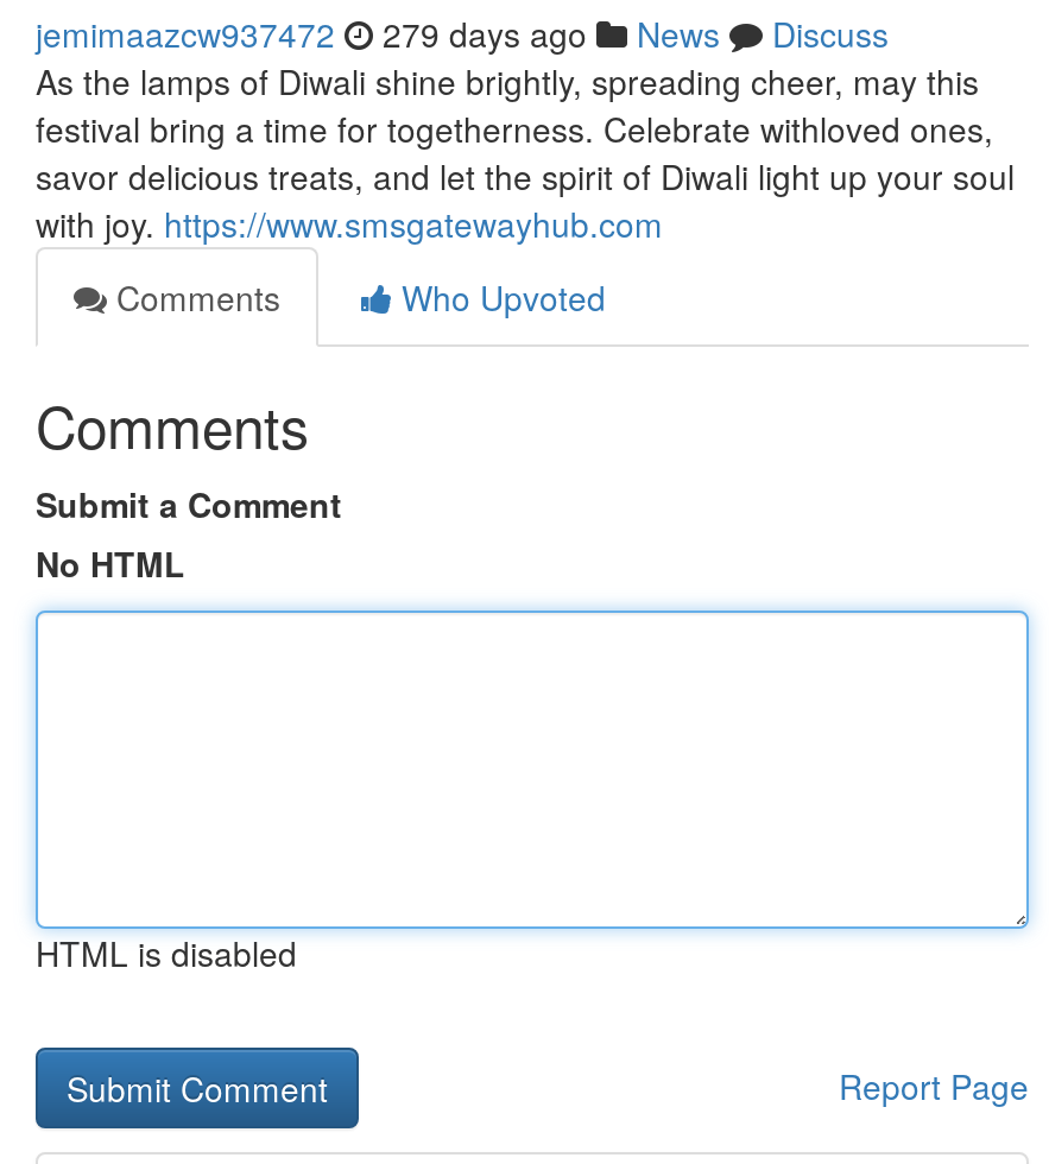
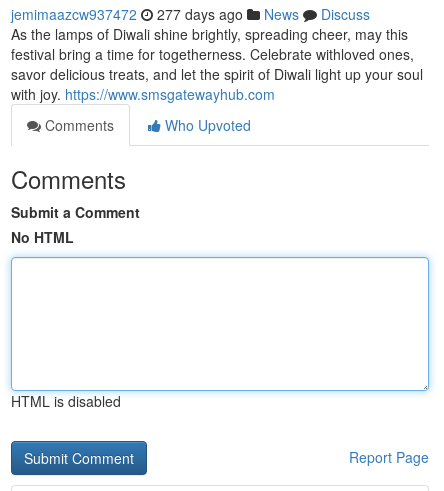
[36,10,889,57] jemimaazcw937472 279 days ago News Discuss -> [11,4,370,24] jemimaazcw937472 277 days ago News Discuss

